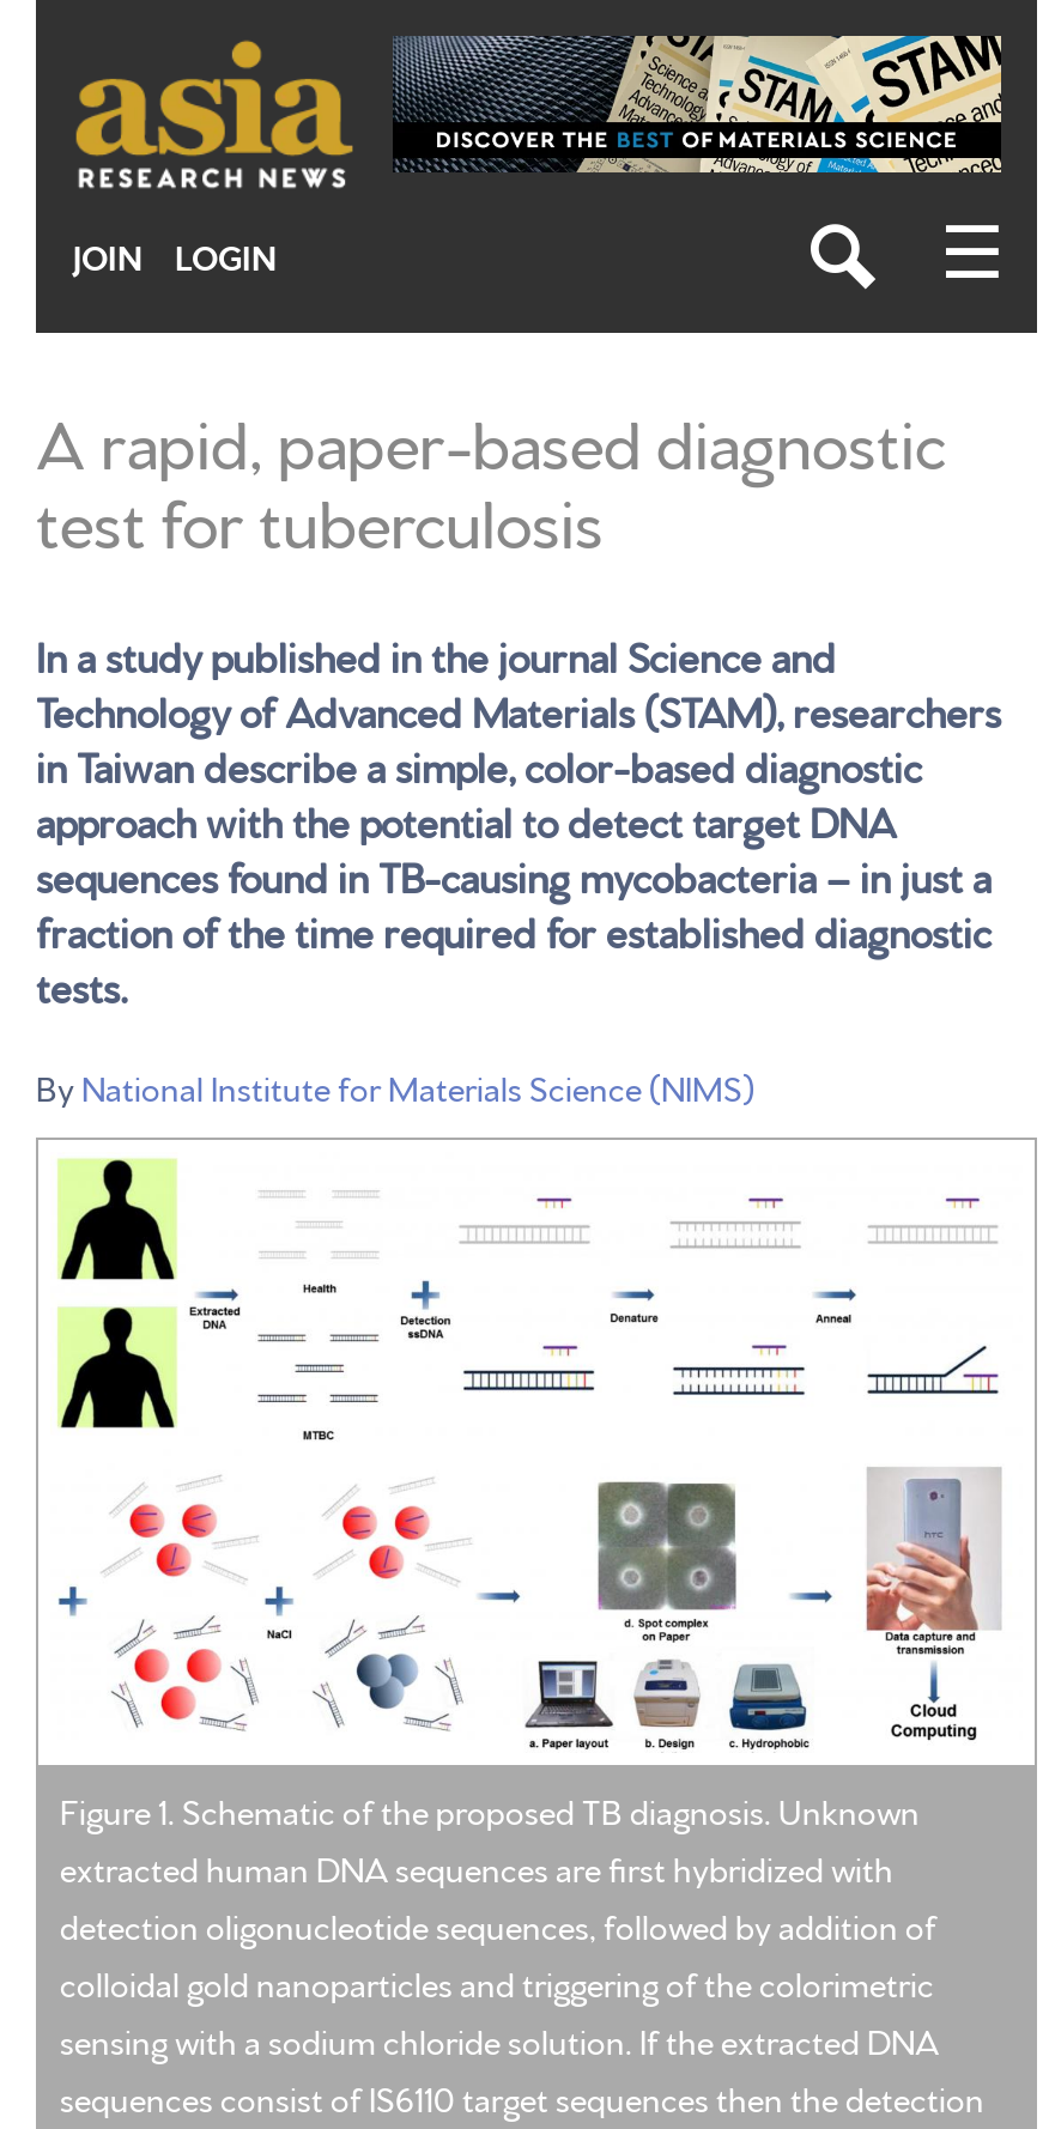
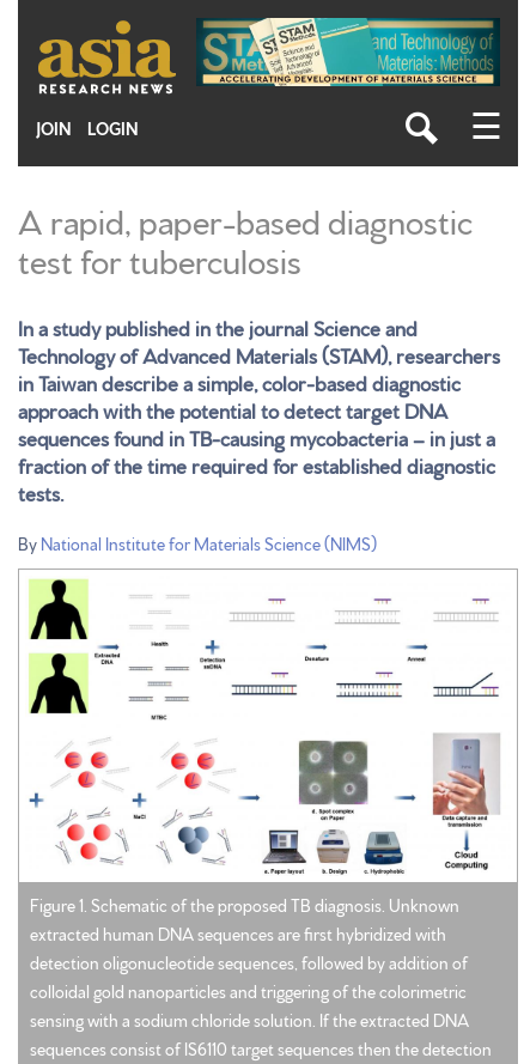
[393,34,1003,175] [image] -> [196,17,500,87] [image]

